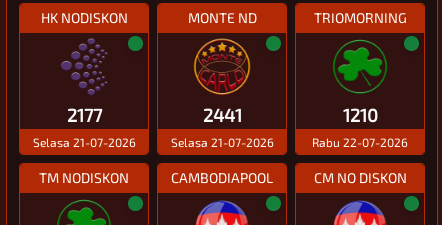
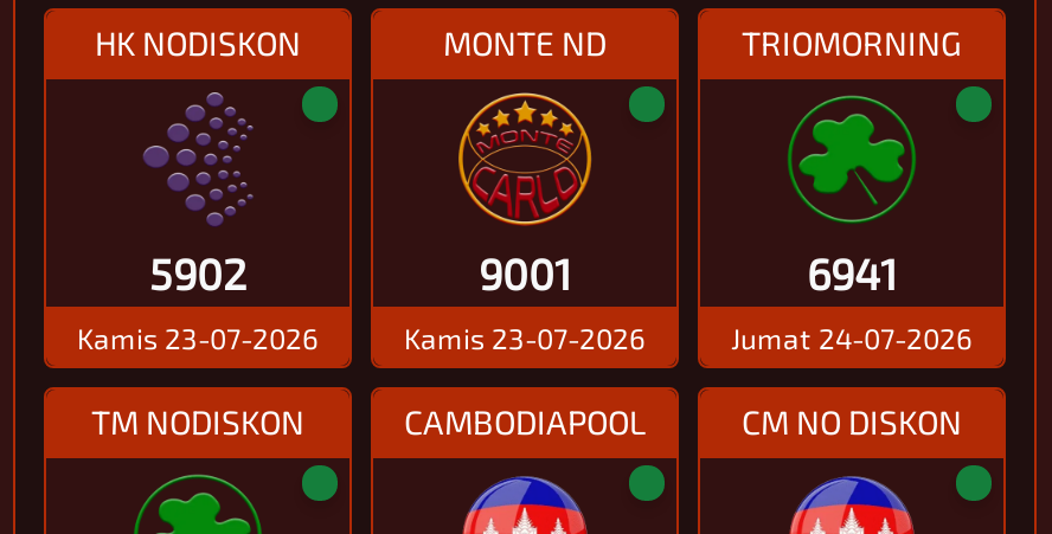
[32,104,135,149] 2177 | Selasa 21-07-2026 -> [77,248,319,355] 5902 | Kamis 23-07-2026
[170,104,273,149] 2441 | Selasa 21-07-2026 -> [404,248,646,355] 9001 | Kamis 23-07-2026
[312,104,408,149] 1210 | Rabu 22-07-2026 -> [731,248,973,355] 6941 | Jumat 24-07-2026

